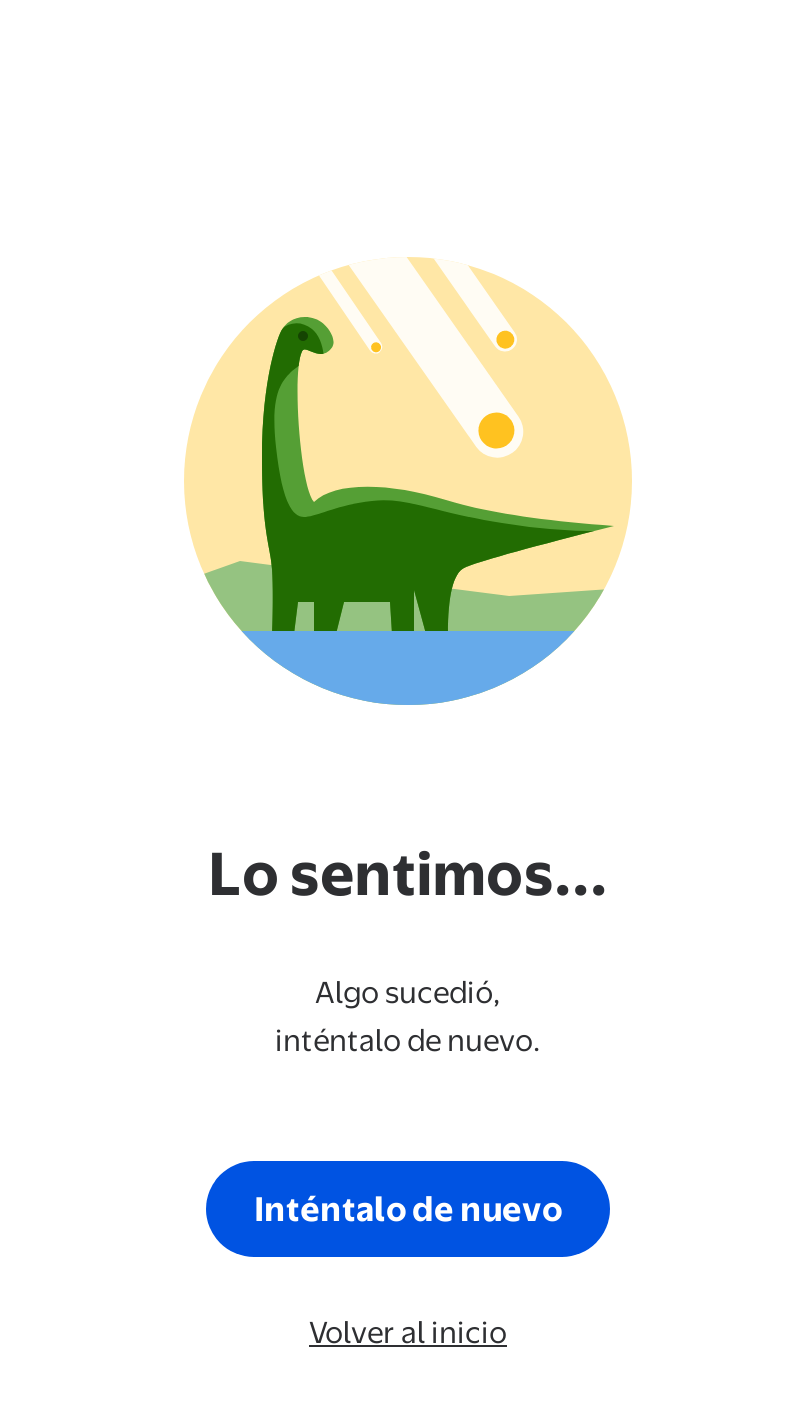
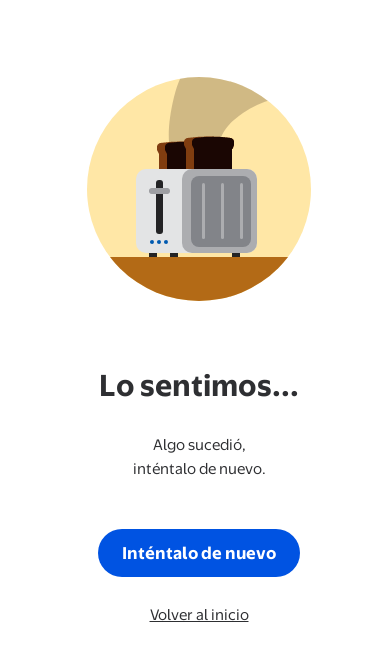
[204,259,612,707] [image] -> [98,77,298,302] [image]

